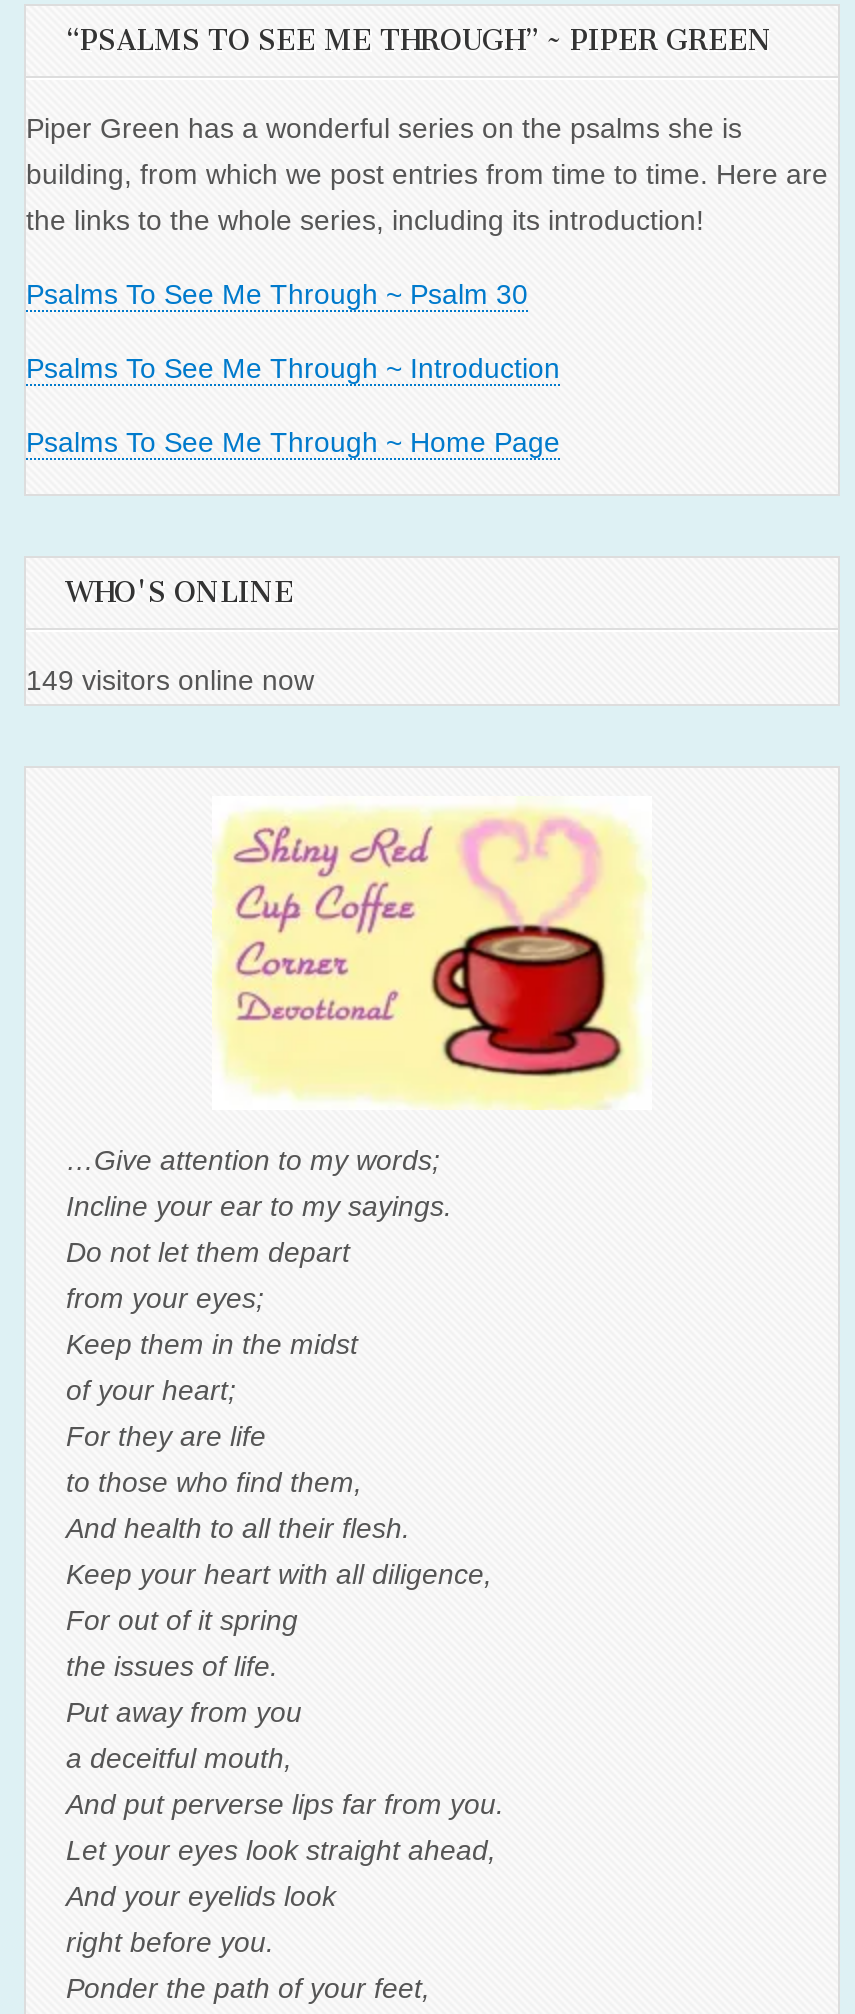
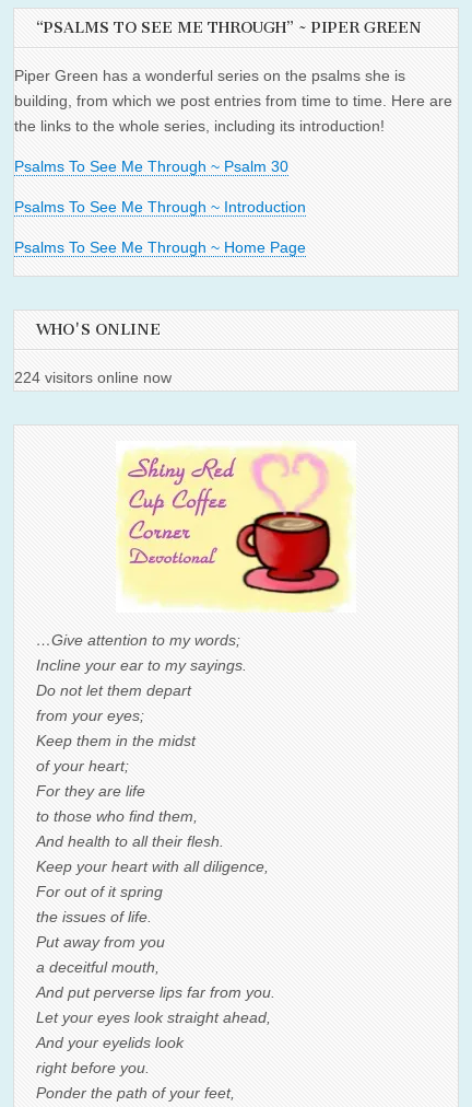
[26,663,314,695] 149 visitors online now -> [14,368,172,386] 224 visitors online now

